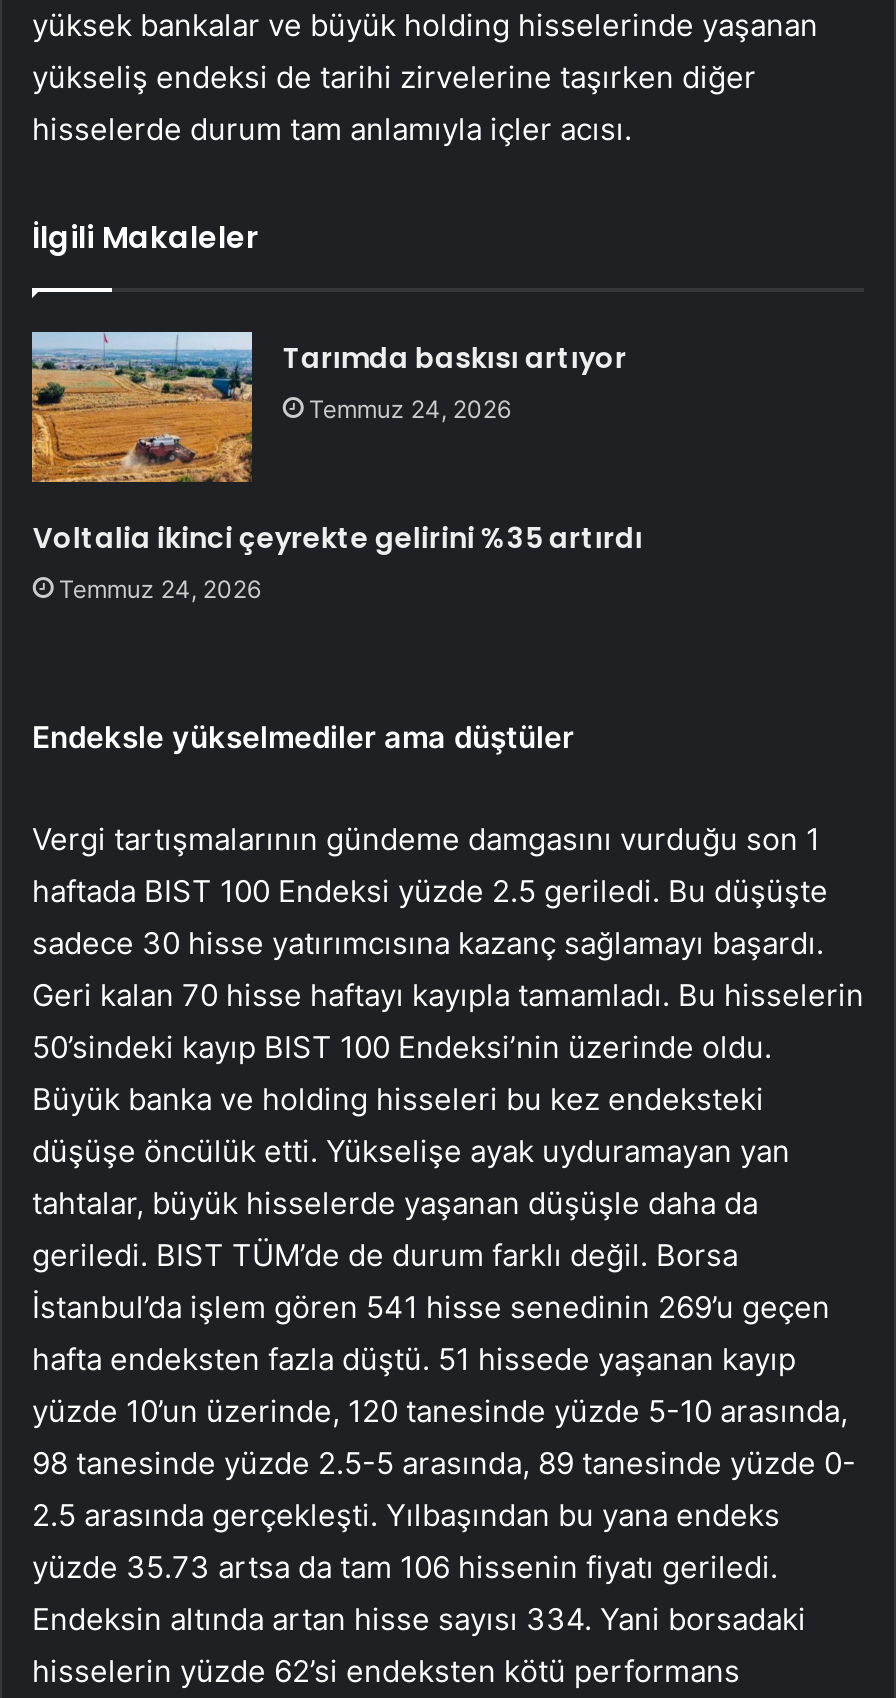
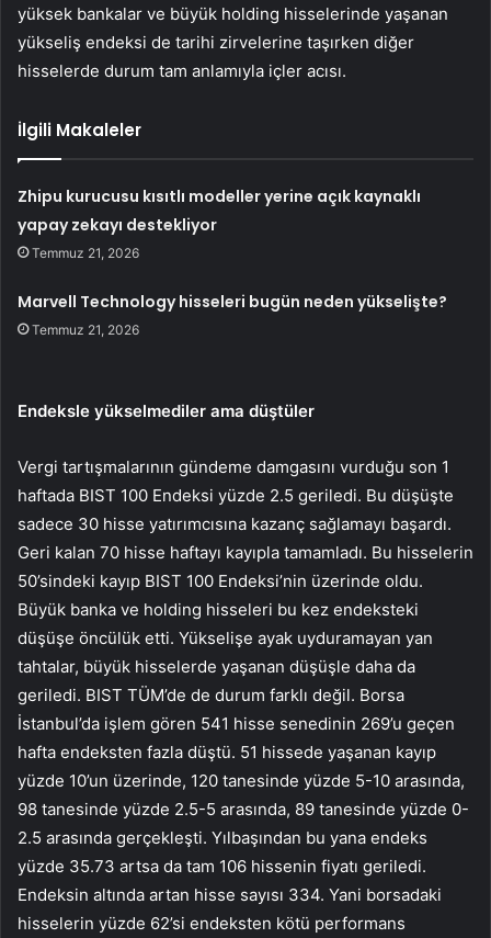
[283,338,627,424] Tarımda baskısı artıyor | Temmuz 24, 2026 -> [18,186,421,261] Zhipu kurucusu kısıtlı modeller yerine açık kaynaklı | yapay zekayı destekliyor | Temmuz 21, 2026
[33,518,643,604] Voltalia ikinci çeyrekte gelirini %35 artırdı | Temmuz 24, 2026 -> [18,291,447,338] Marvell Technology hisseleri bugün neden yükselişte? | Temmuz 21, 2026

